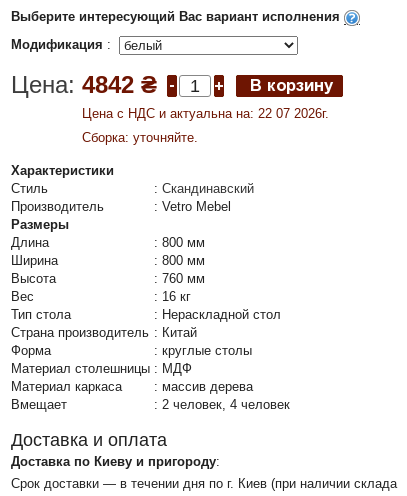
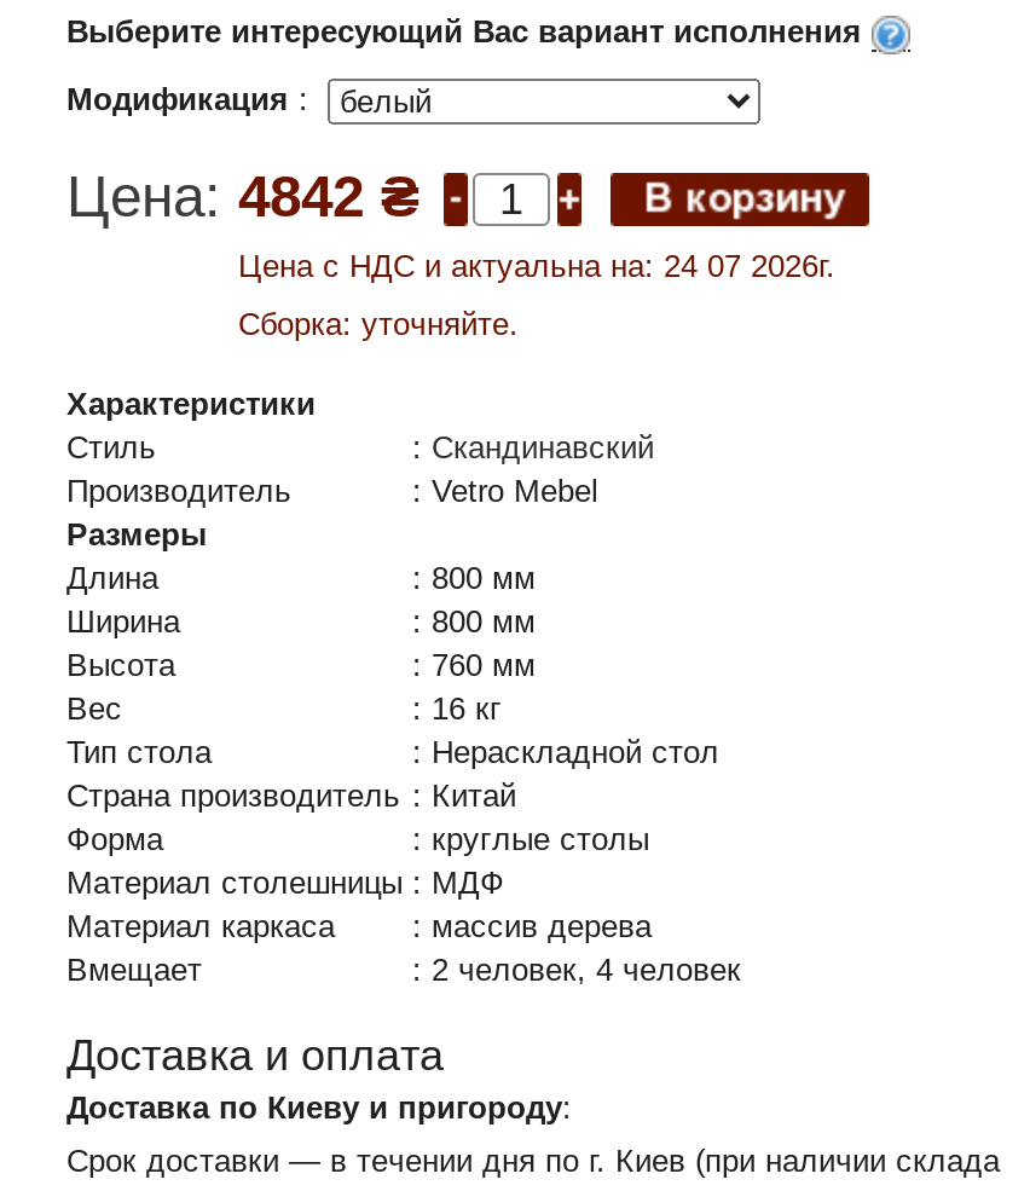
[82,106,329,121] Цена c НДС и актуальна на: 22 07 2026г. -> [238,248,835,284] Цена c НДС и актуальна на: 24 07 2026г.

